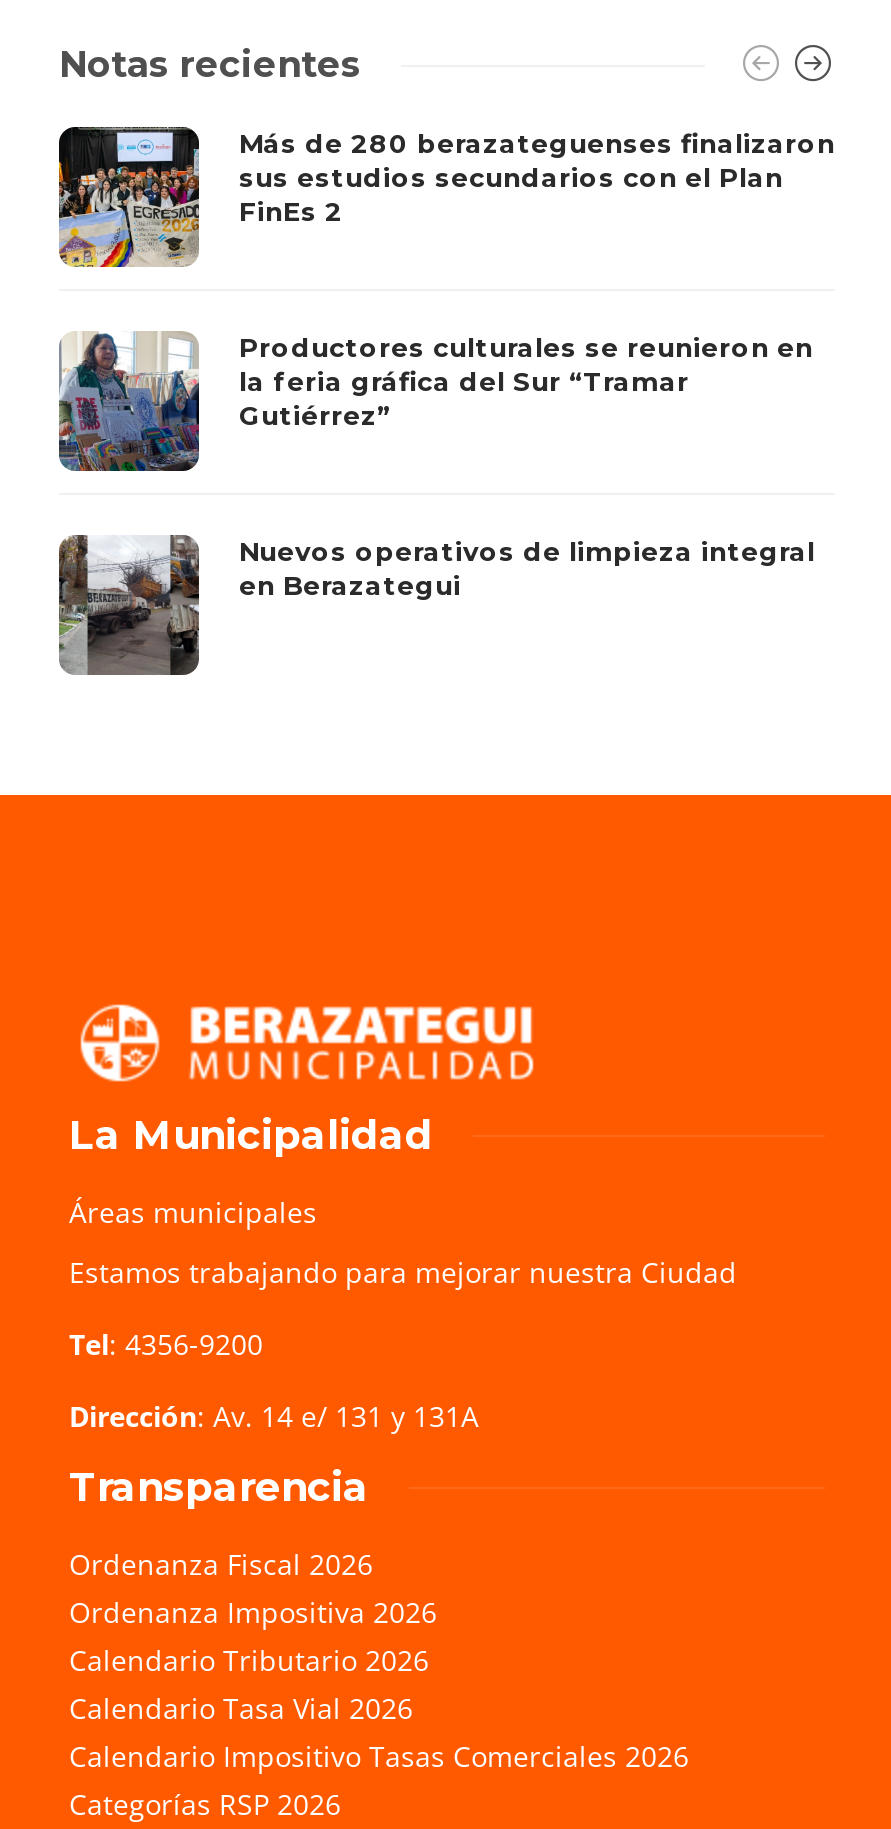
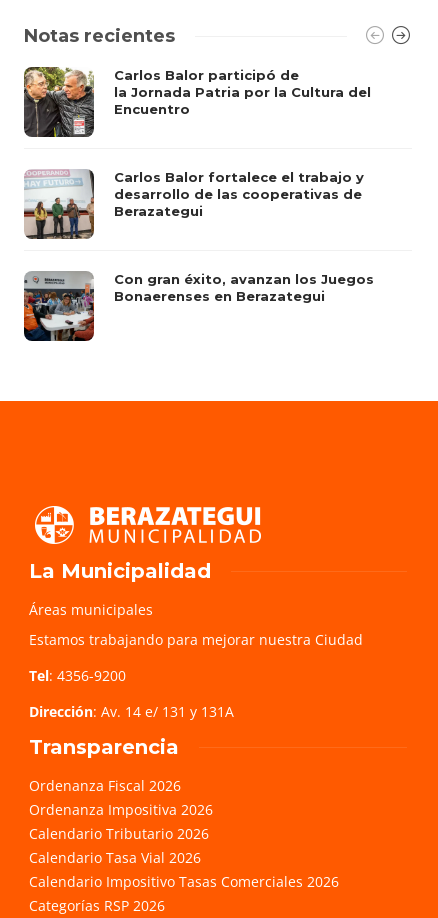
[57,125,835,269] [image] | Más de 280 berazateguenses finalizaron | sus estudios secundarios con el Plan | FinEs 2 -> [23,67,371,138] [image] | Carlos Balor participó de | la Jornada Patria por la Cultura del | Encuentro
[59,330,813,473] [image] | Productores culturales se reunieron en | la feria gráfica del Sur “Tramar | Gutiérrez” -> [25,169,364,240] [image] | Carlos Balor fortalece el trabajo y | desarrollo de las cooperativas de | Berazategui
[57,534,815,677] [image] | Nuevos operativos de limpieza integral | en Berazategui -> [23,271,374,342] [image] | Con gran éxito, avanzan los Juegos | Bonaerenses en Berazategui

